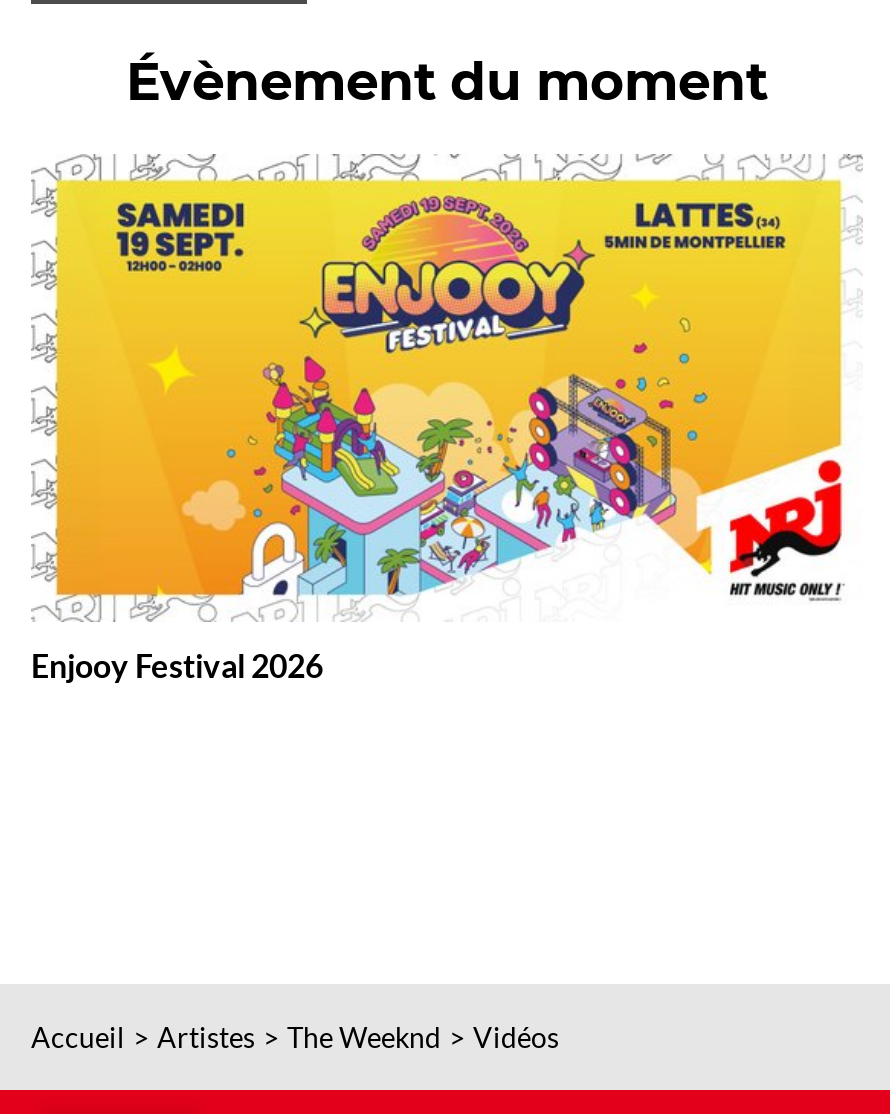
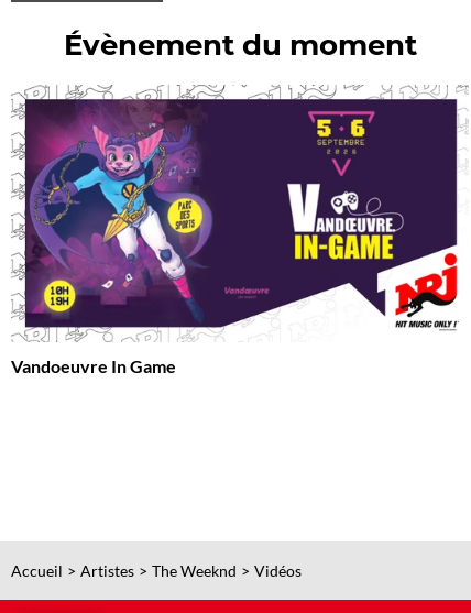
[31,178,843,685] [image] | Enjooy Festival 2026 -> [11,98,458,377] [image] | Vandoeuvre In Game

